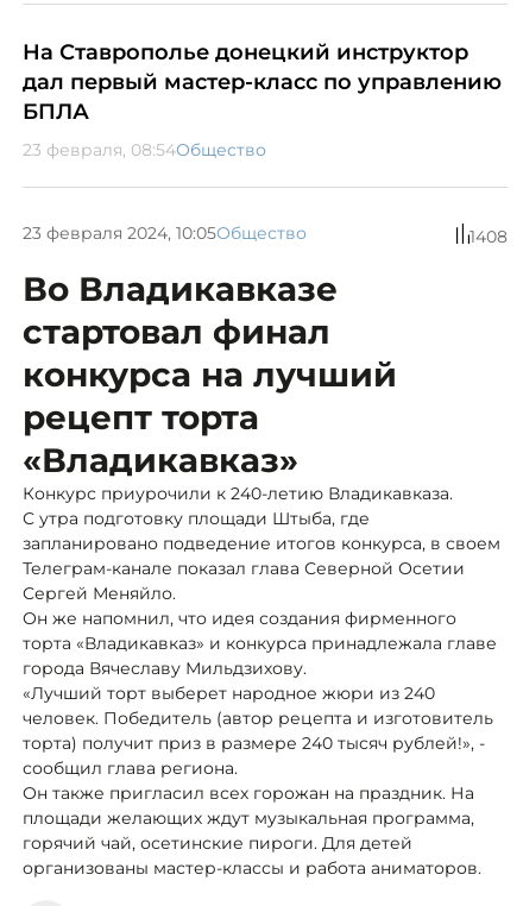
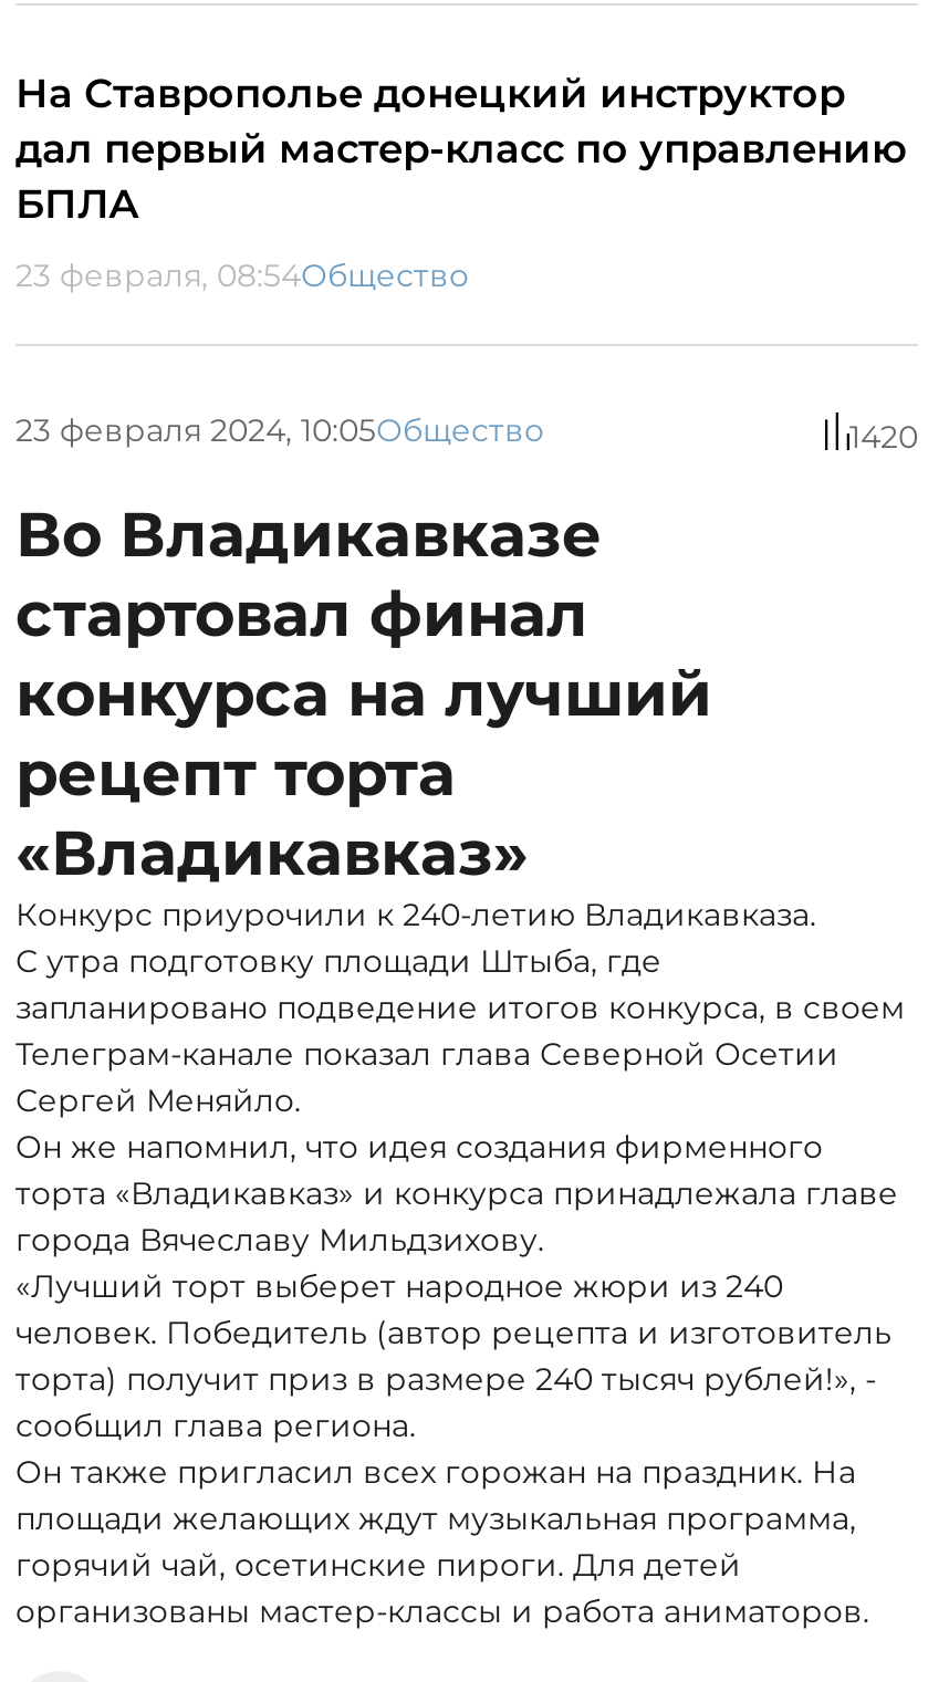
[470,226,508,247] 1408 -> [849,416,918,456] 1420

